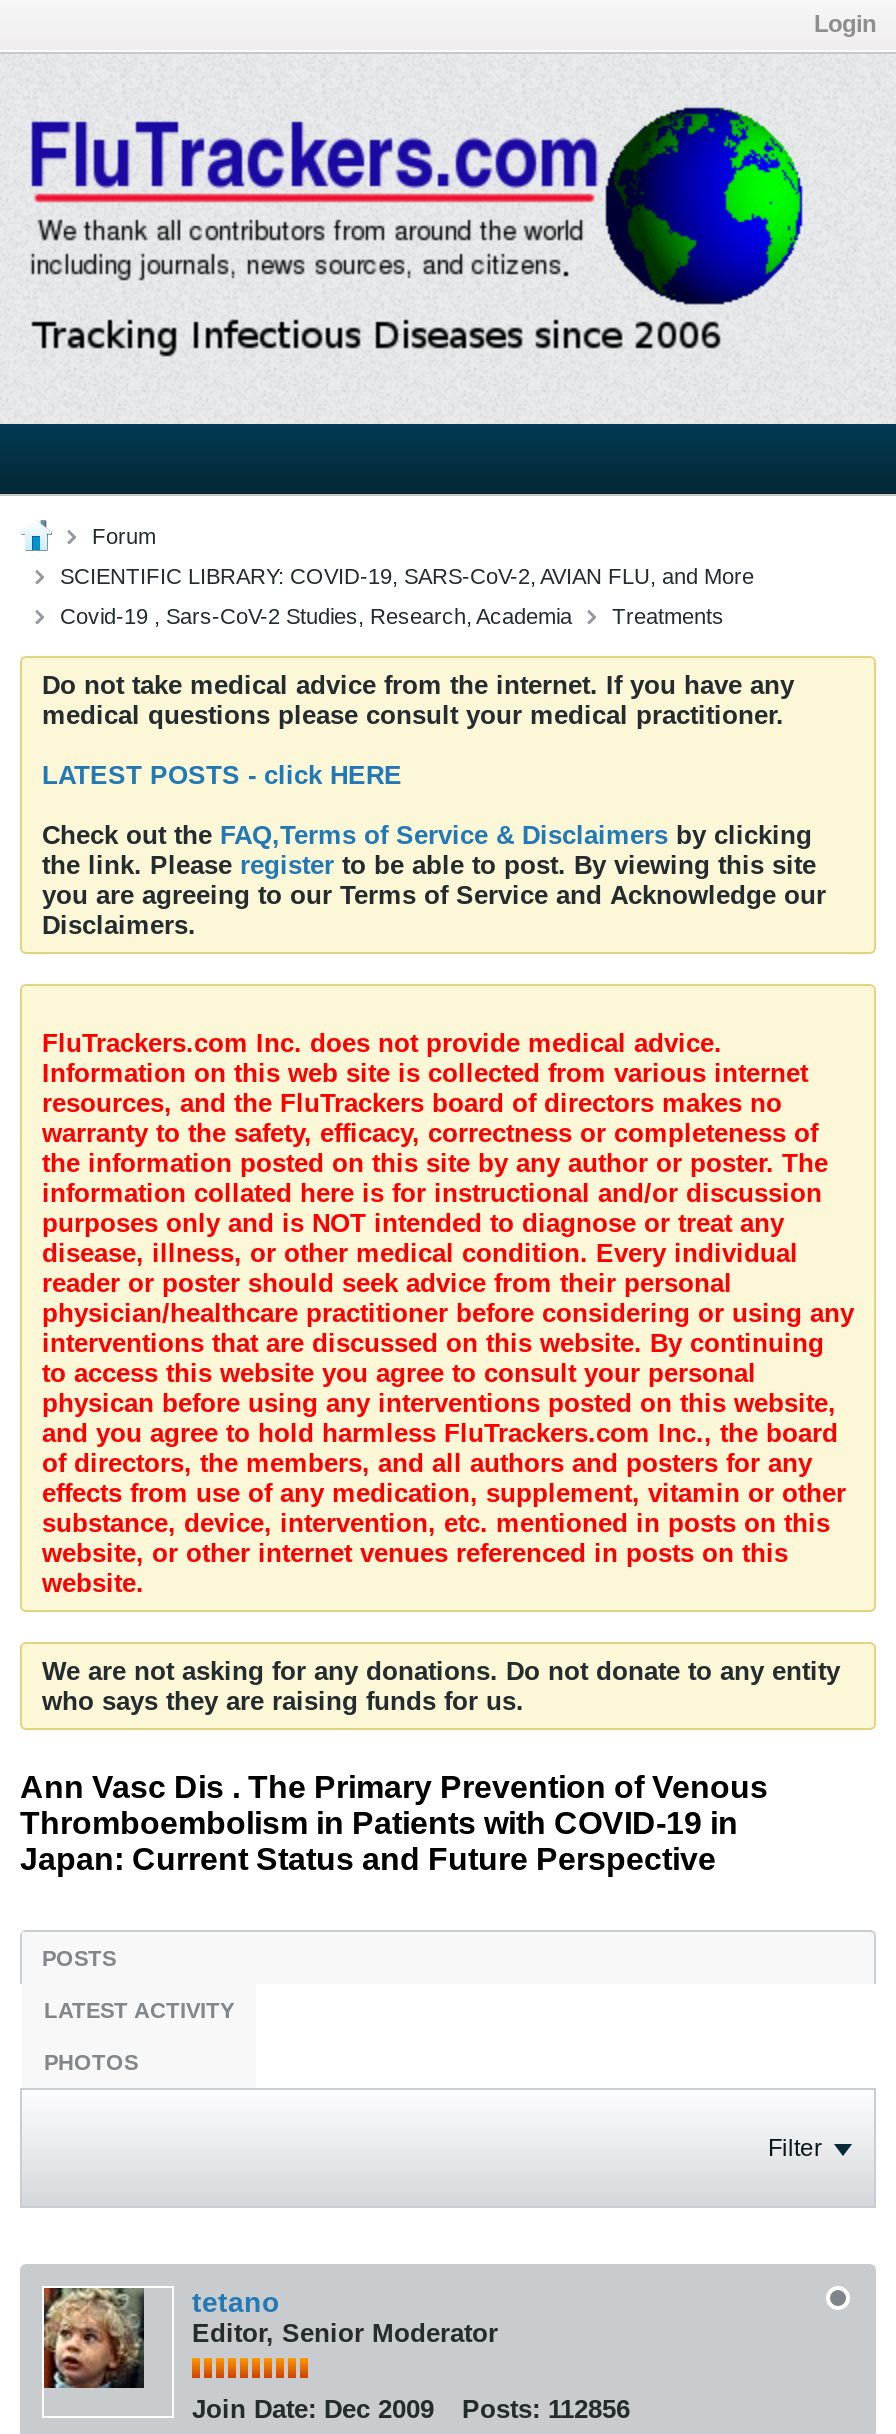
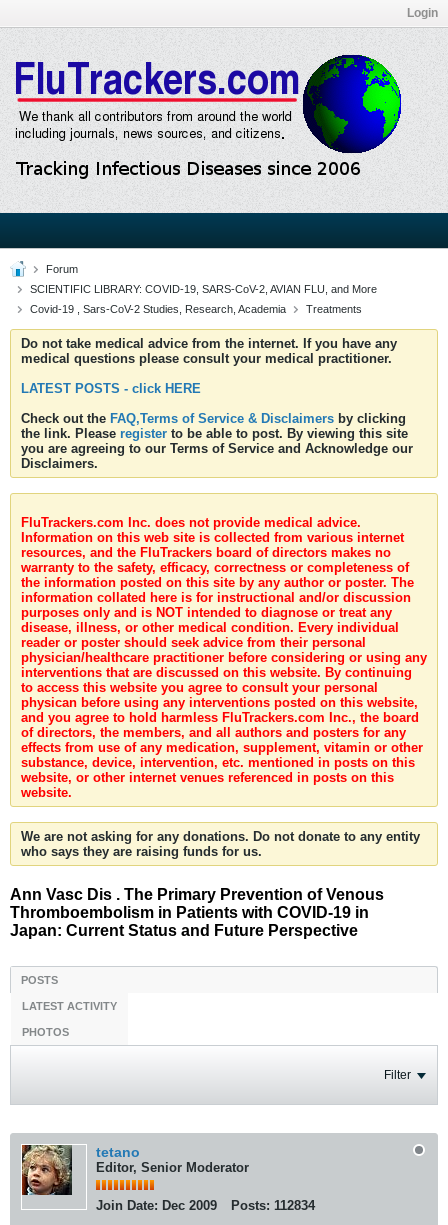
[192,2394,630,2424] Join Date: Dec 2009 Posts: 112856 -> [96,1198,315,1213] Join Date: Dec 2009 Posts: 112834

